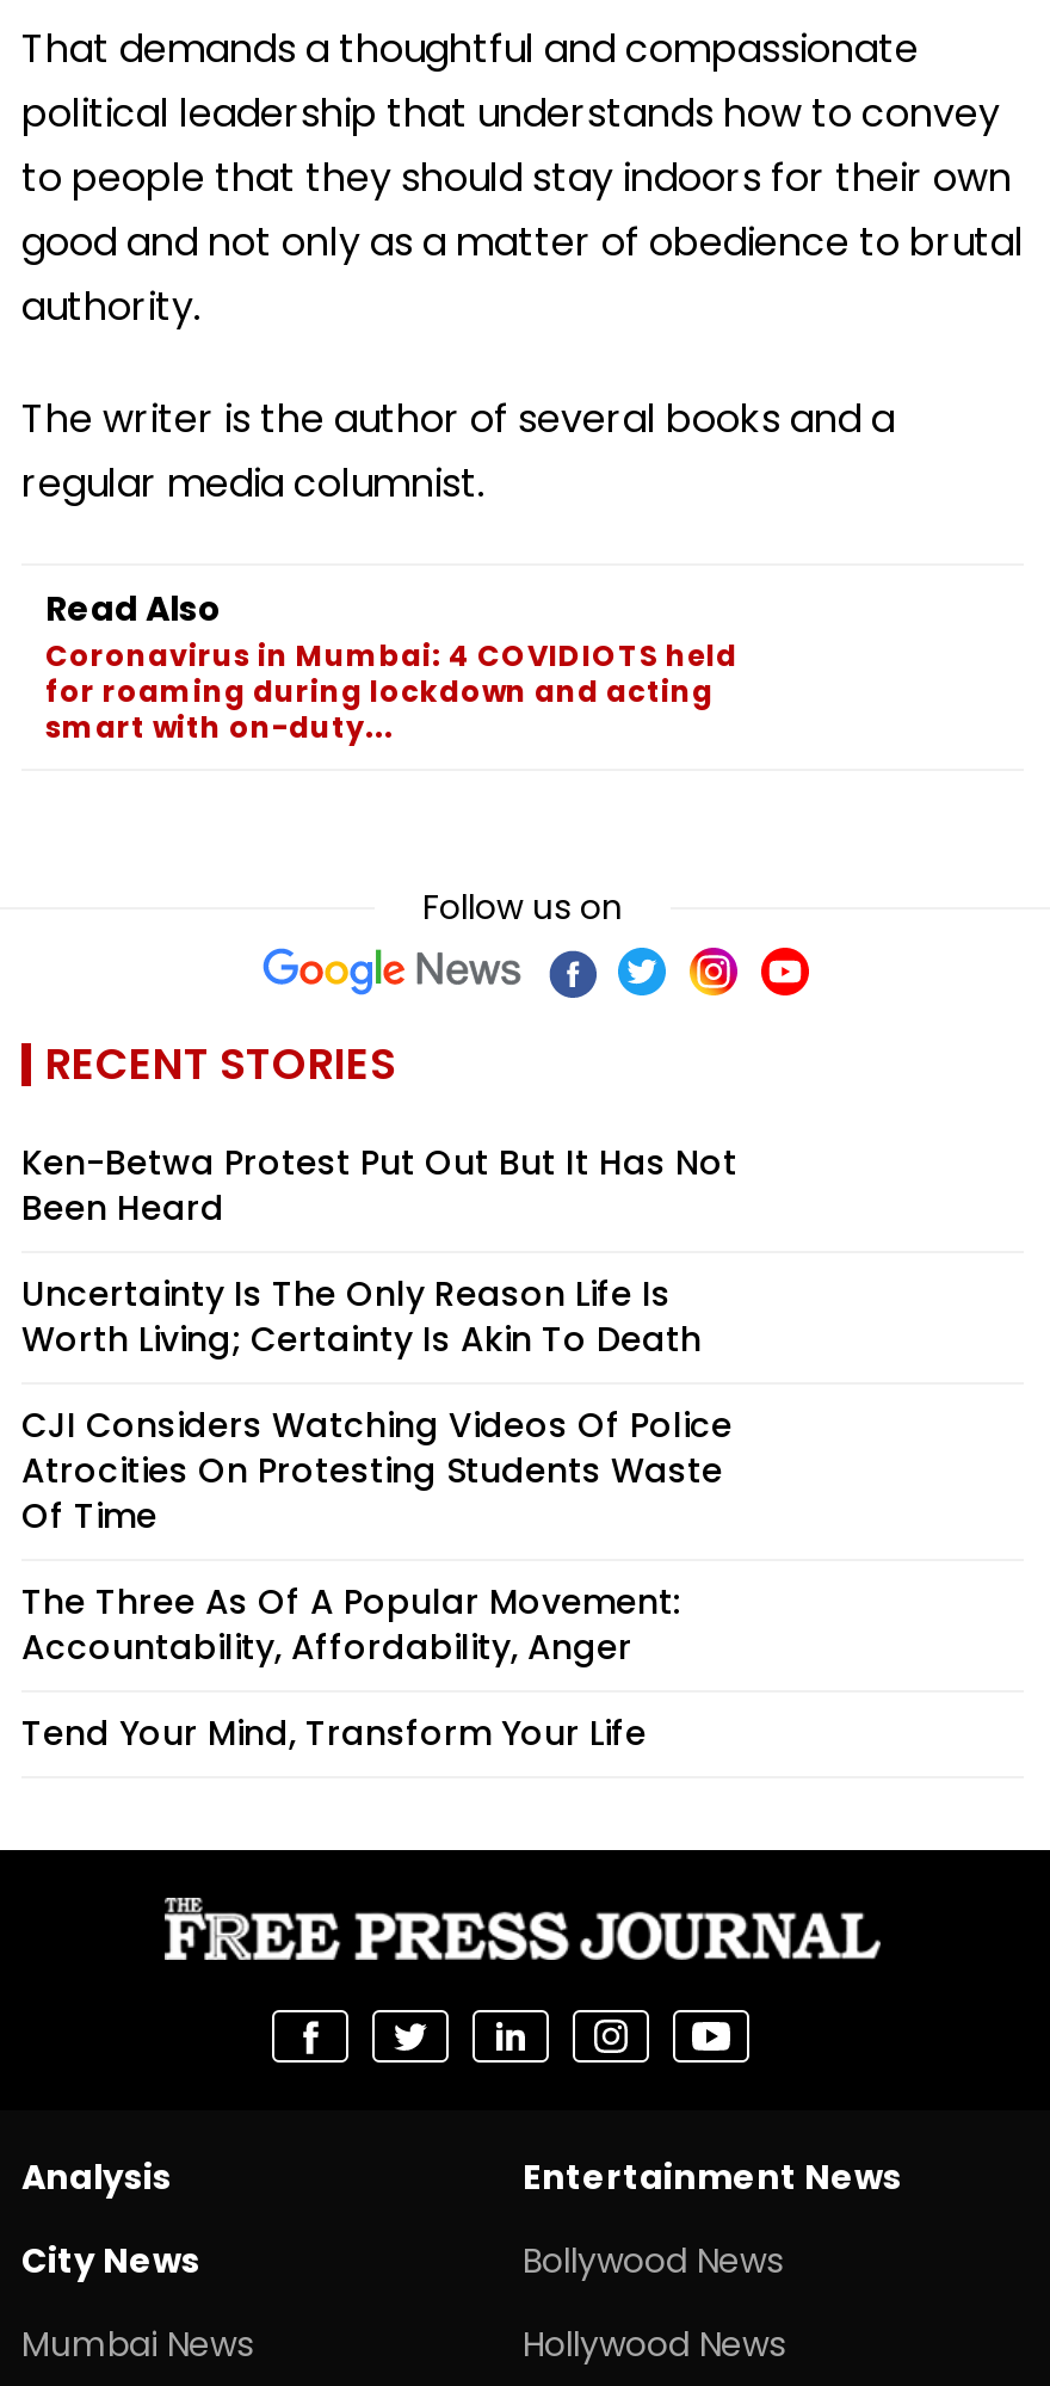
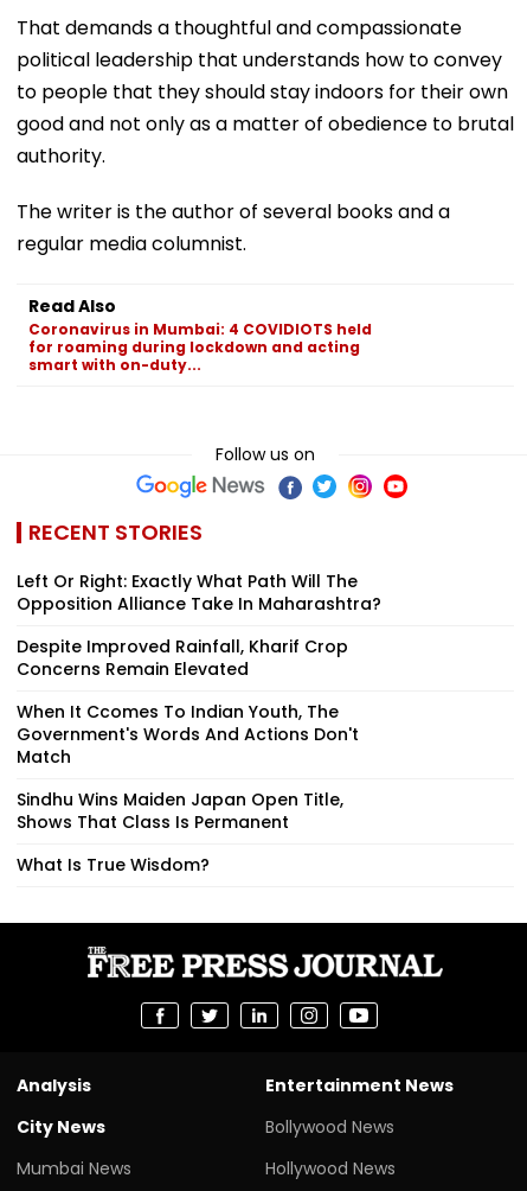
[21,1139,737,1232] Ken-Betwa Protest Put Out But It Has Not | Been Heard -> [17,569,381,616] Left Or Right: Exactly What Path Will The | Opposition Alliance Take In Maharashtra?
[21,1270,702,1363] Uncertainty Is The Only Reason Life Is | Worth Living; Certainty Is Akin To Death -> [17,635,348,681] Despite Improved Rainfall, Kharif Crop | Concerns Remain Elevated
[21,1401,733,1540] CJI Considers Watching Videos Of Police | Atrocities On Protesting Students Waste | Of Time -> [17,700,359,769] When It Ccomes To Indian Youth, The | Government's Words And Actions Don't | Match
[21,1578,680,1671] The Three As Of A Popular Movement: | Accountability, Affordability, Anger -> [17,788,343,834] Sindhu Wins Maiden Japan Open Title, | Shows That Class Is Permanent
[21,1709,647,1757] Tend Your Mind, Transform Your Life -> [17,853,210,877] What Is True Wisdom?

